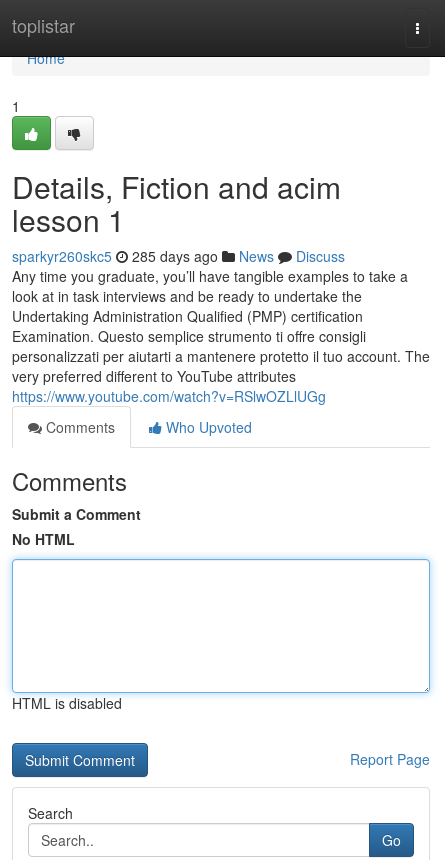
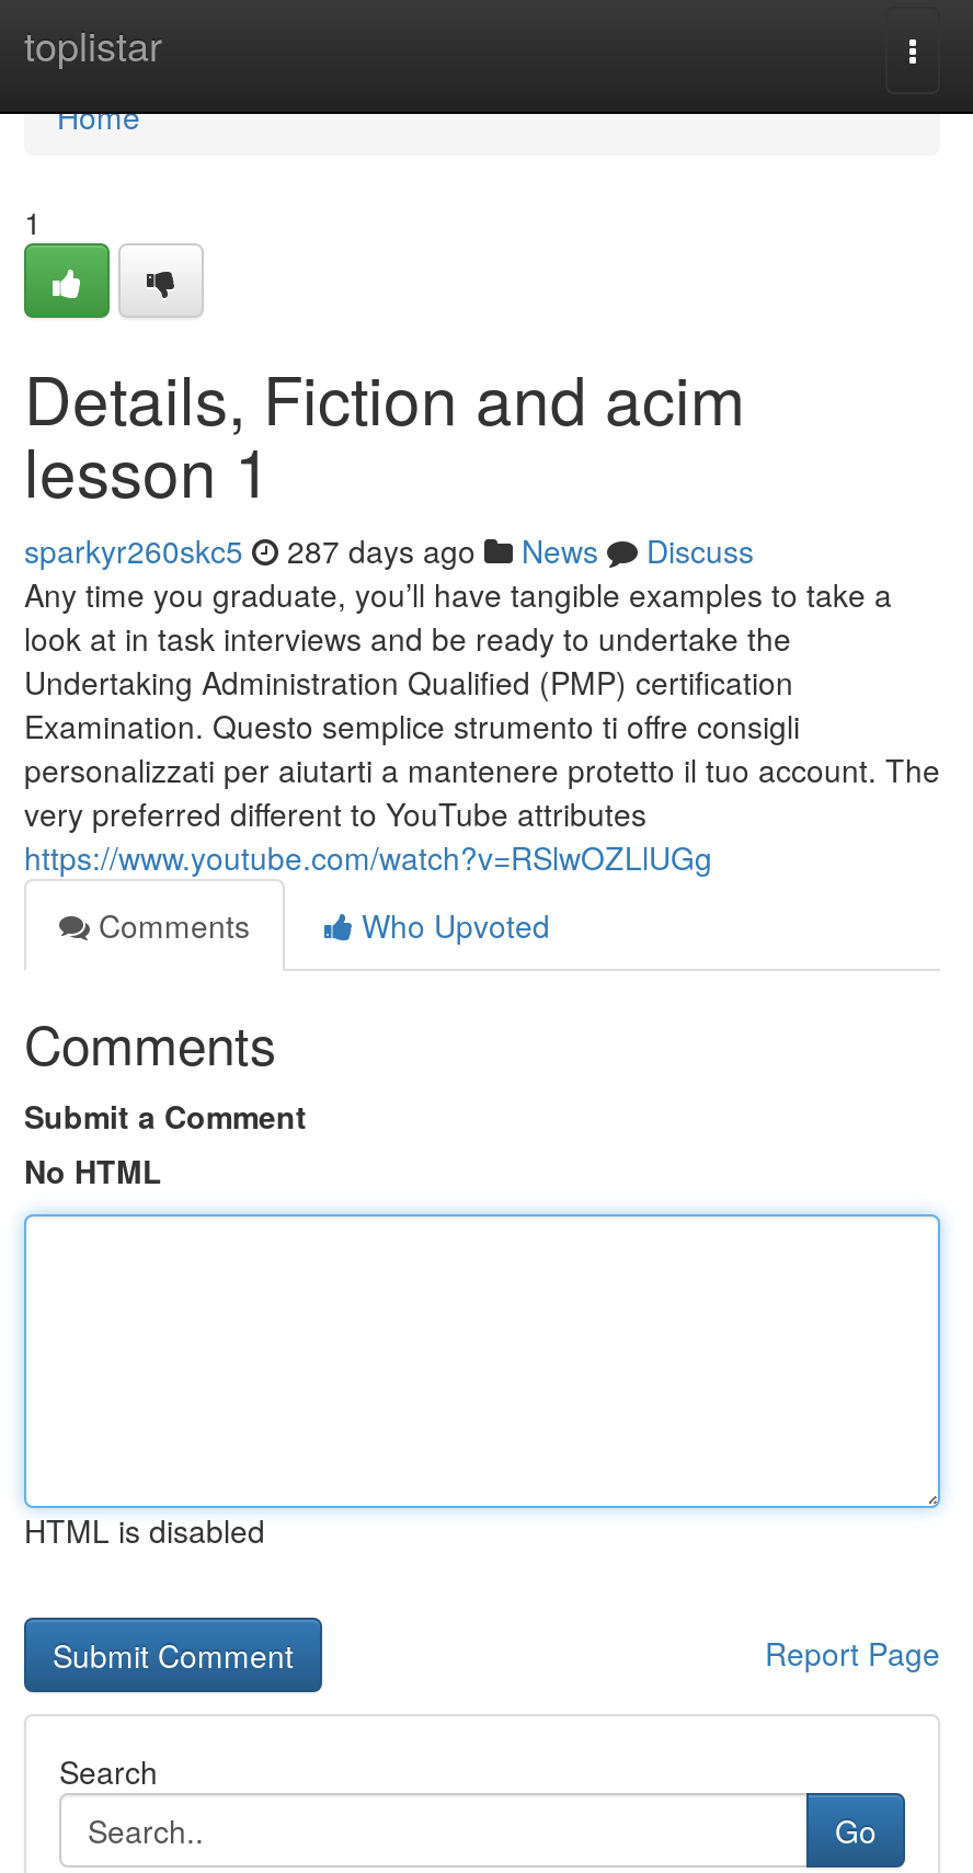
[12,246,345,266] sparkyr260skc5 285 days ago News Discuss -> [24,528,754,572] sparkyr260skc5 287 days ago News Discuss

